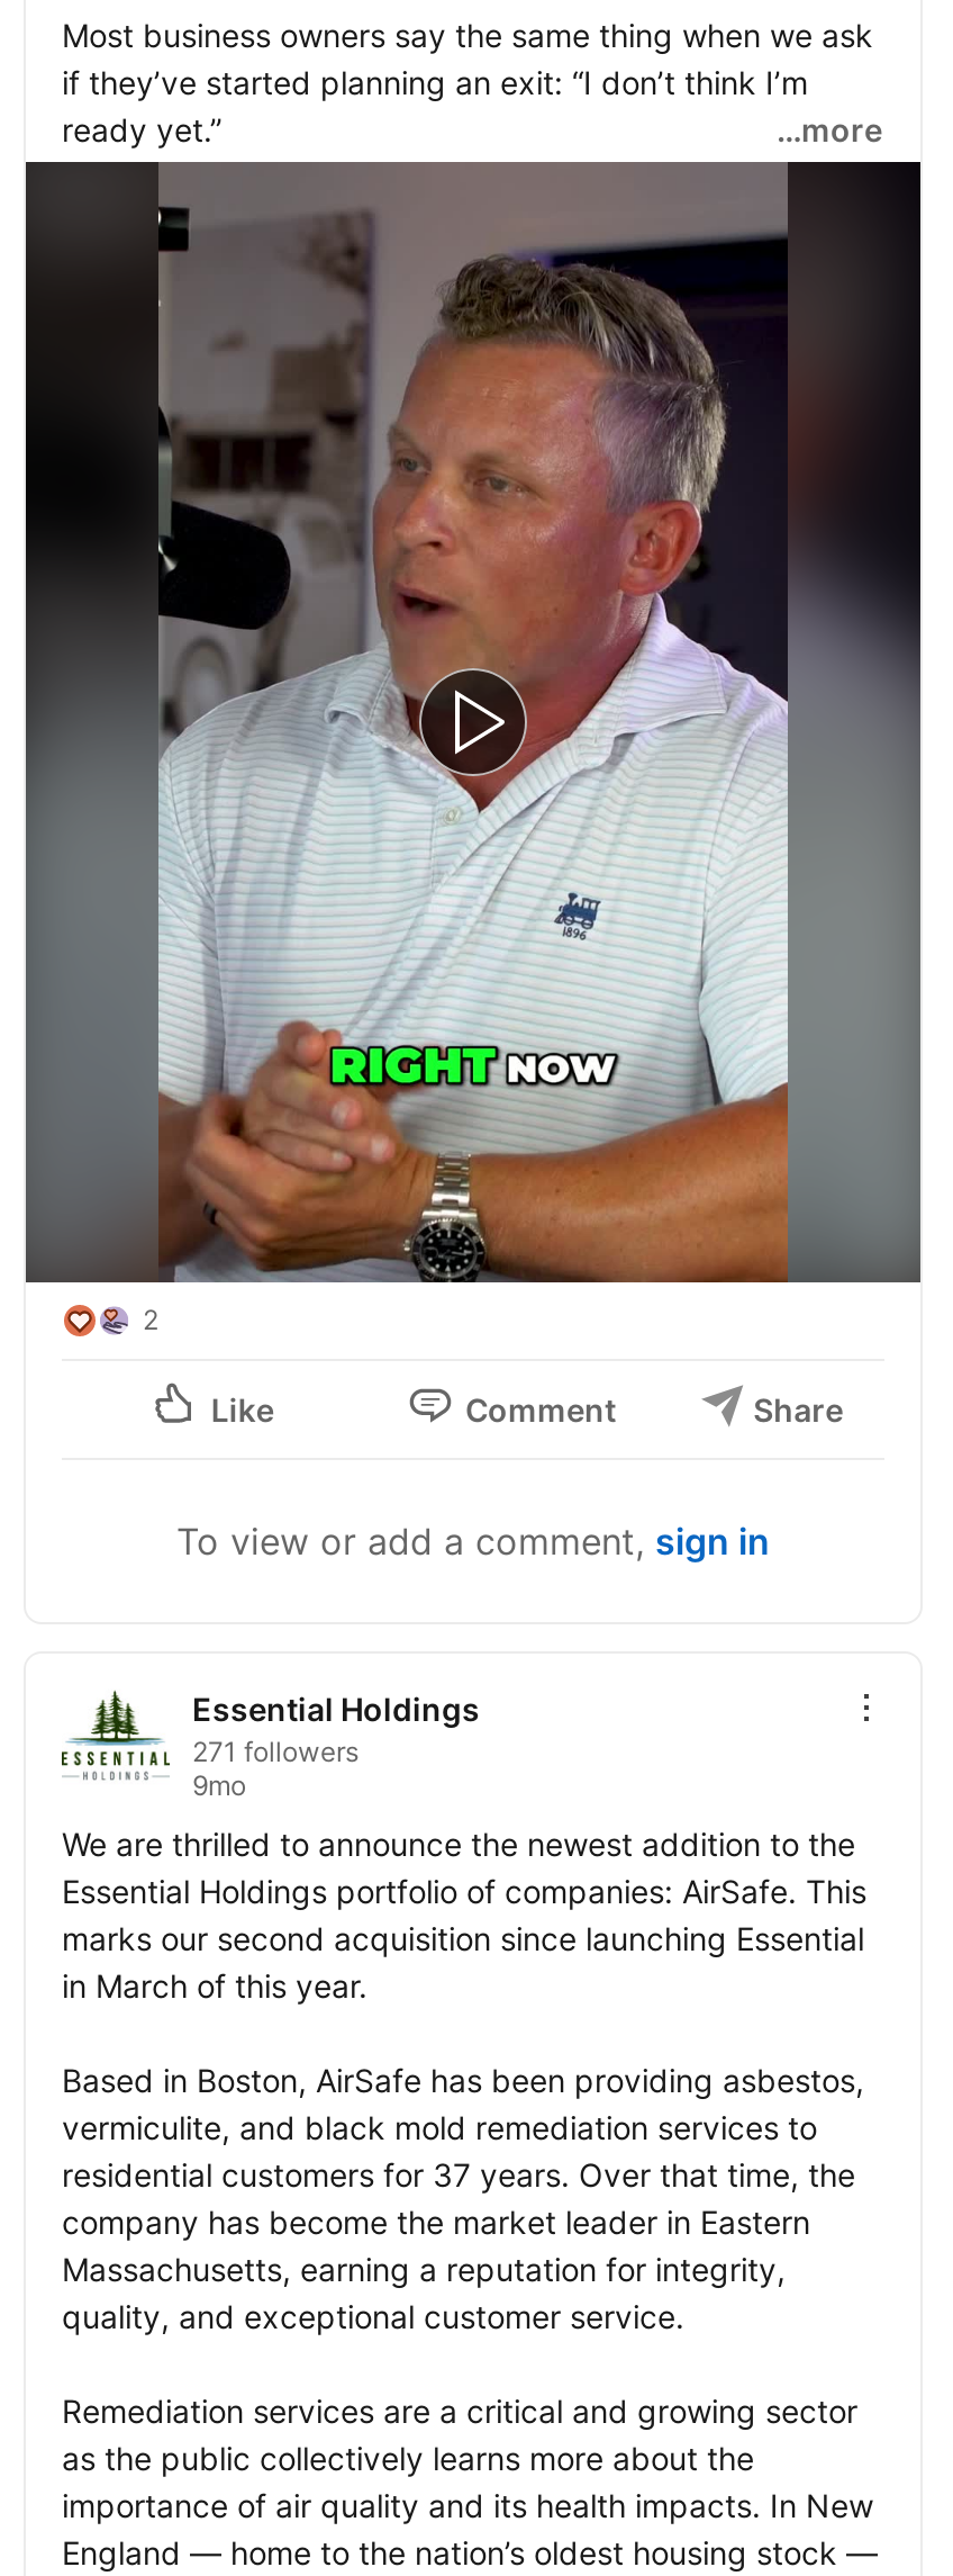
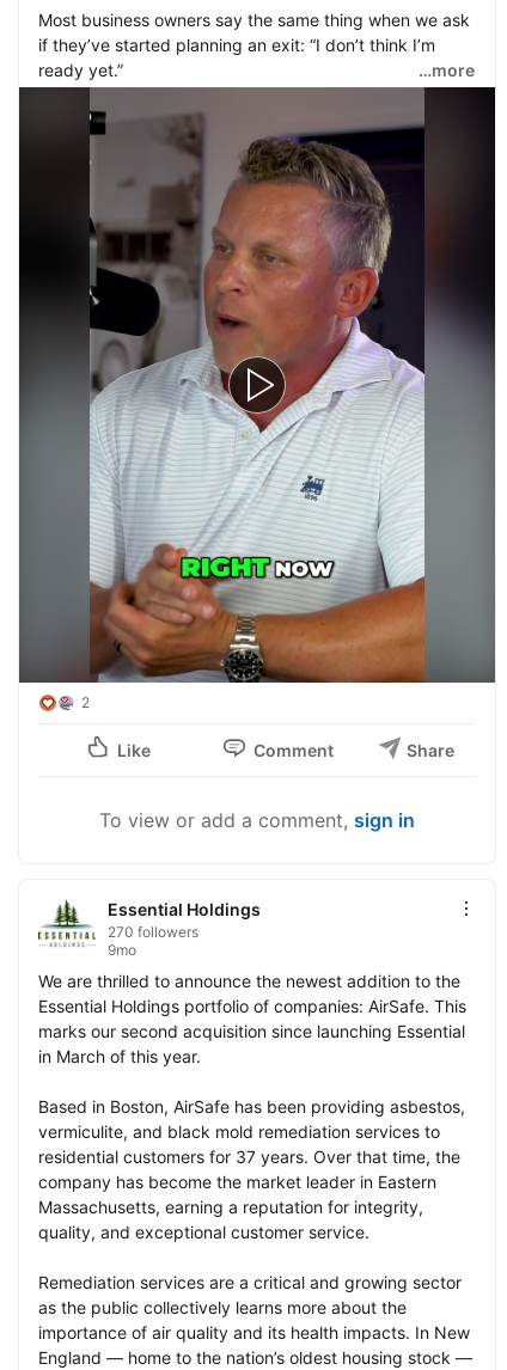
[192,1733,358,1767] 271 followers -> [108,922,198,940] 270 followers

